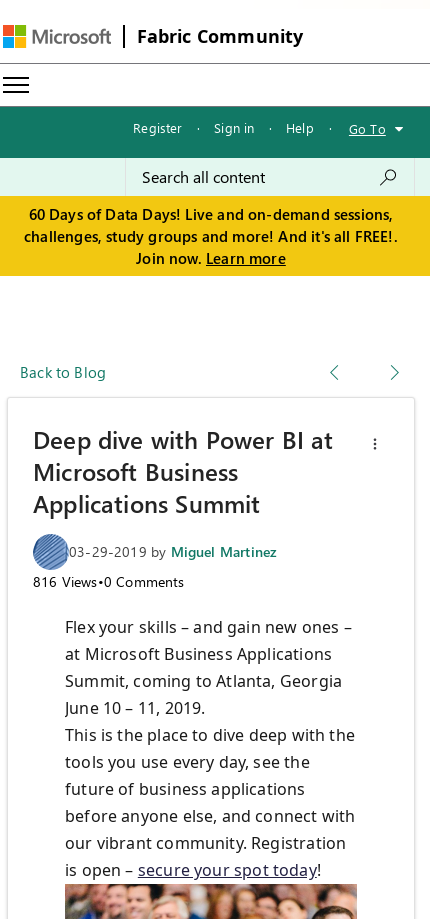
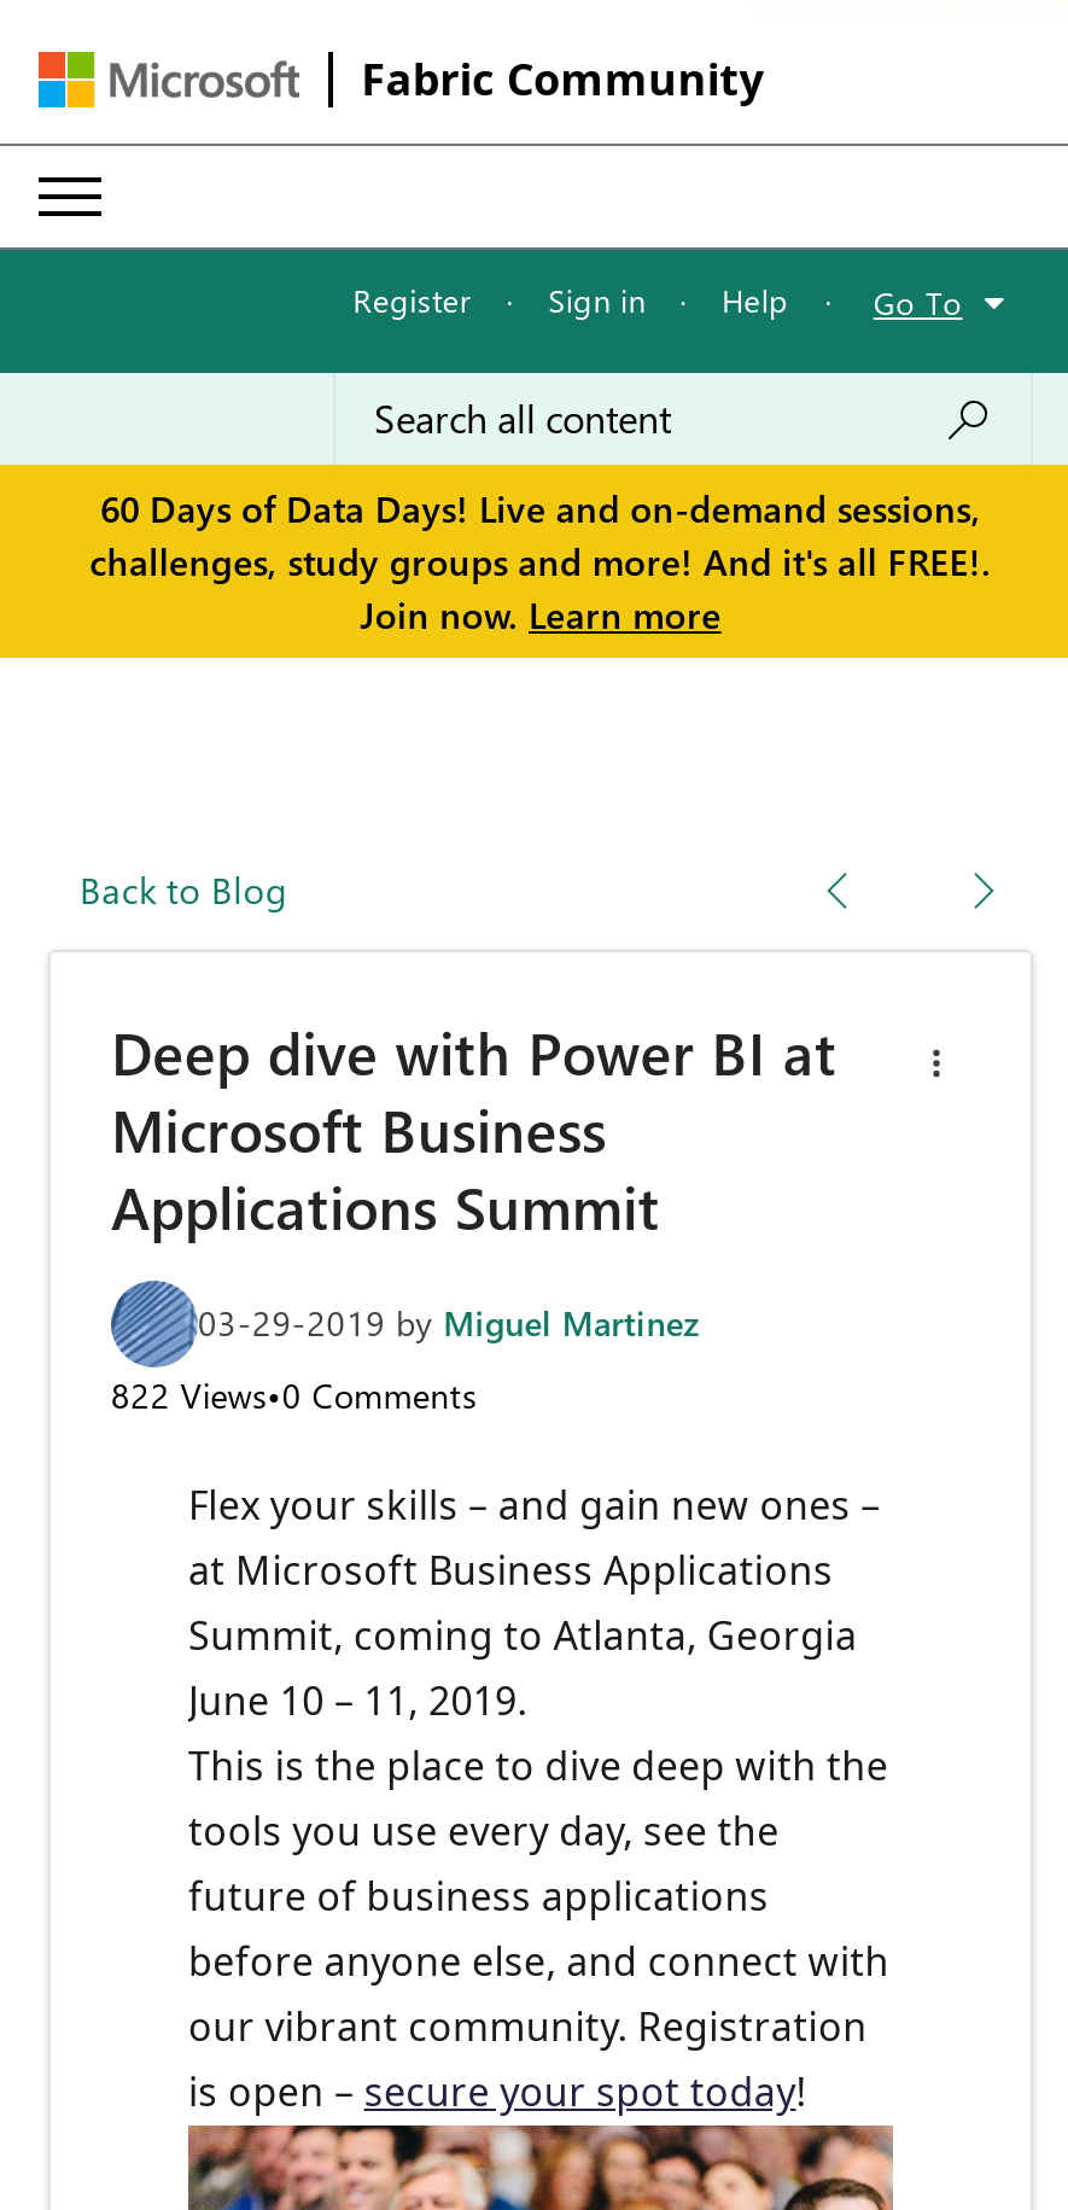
[33,572,185,591] 816 Views•0 Comments -> [111,1373,477,1419] 822 Views•0 Comments

